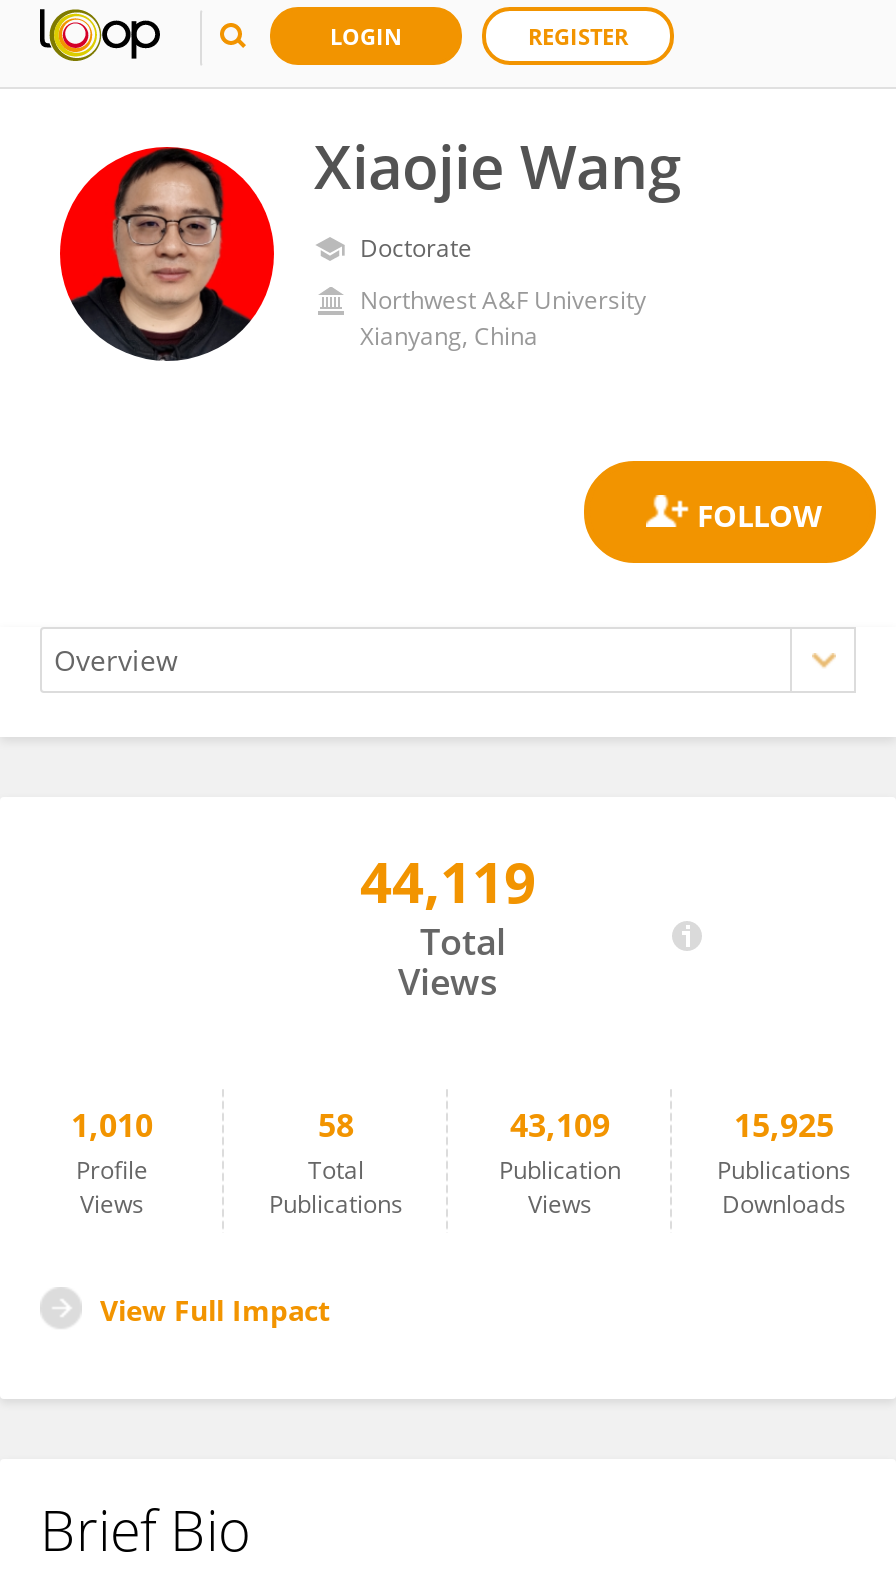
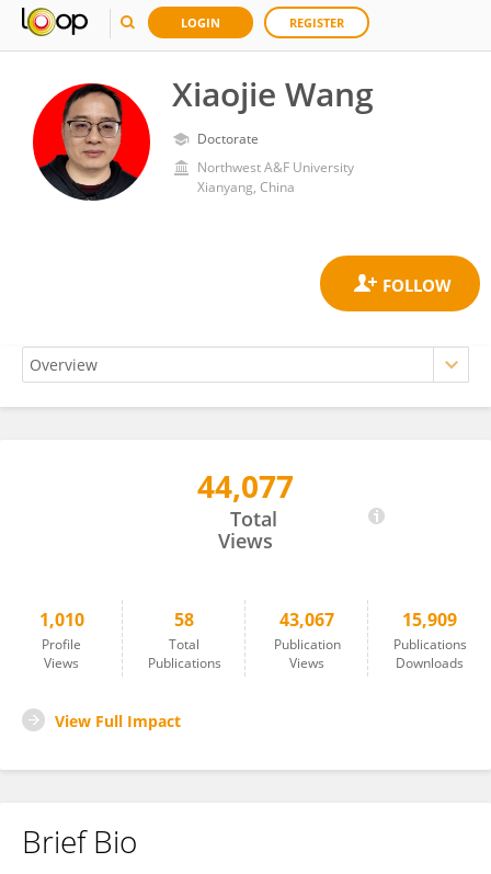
[360,843,536,919] 44,119 -> [197,465,294,507] 44,077
[510,1103,610,1147] 43,109 -> [279,608,334,632] 43,067
[734,1103,834,1147] 15,925 -> [402,608,457,632] 15,909

